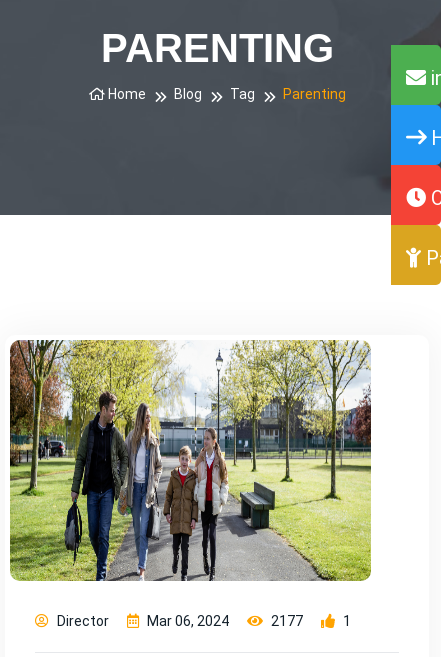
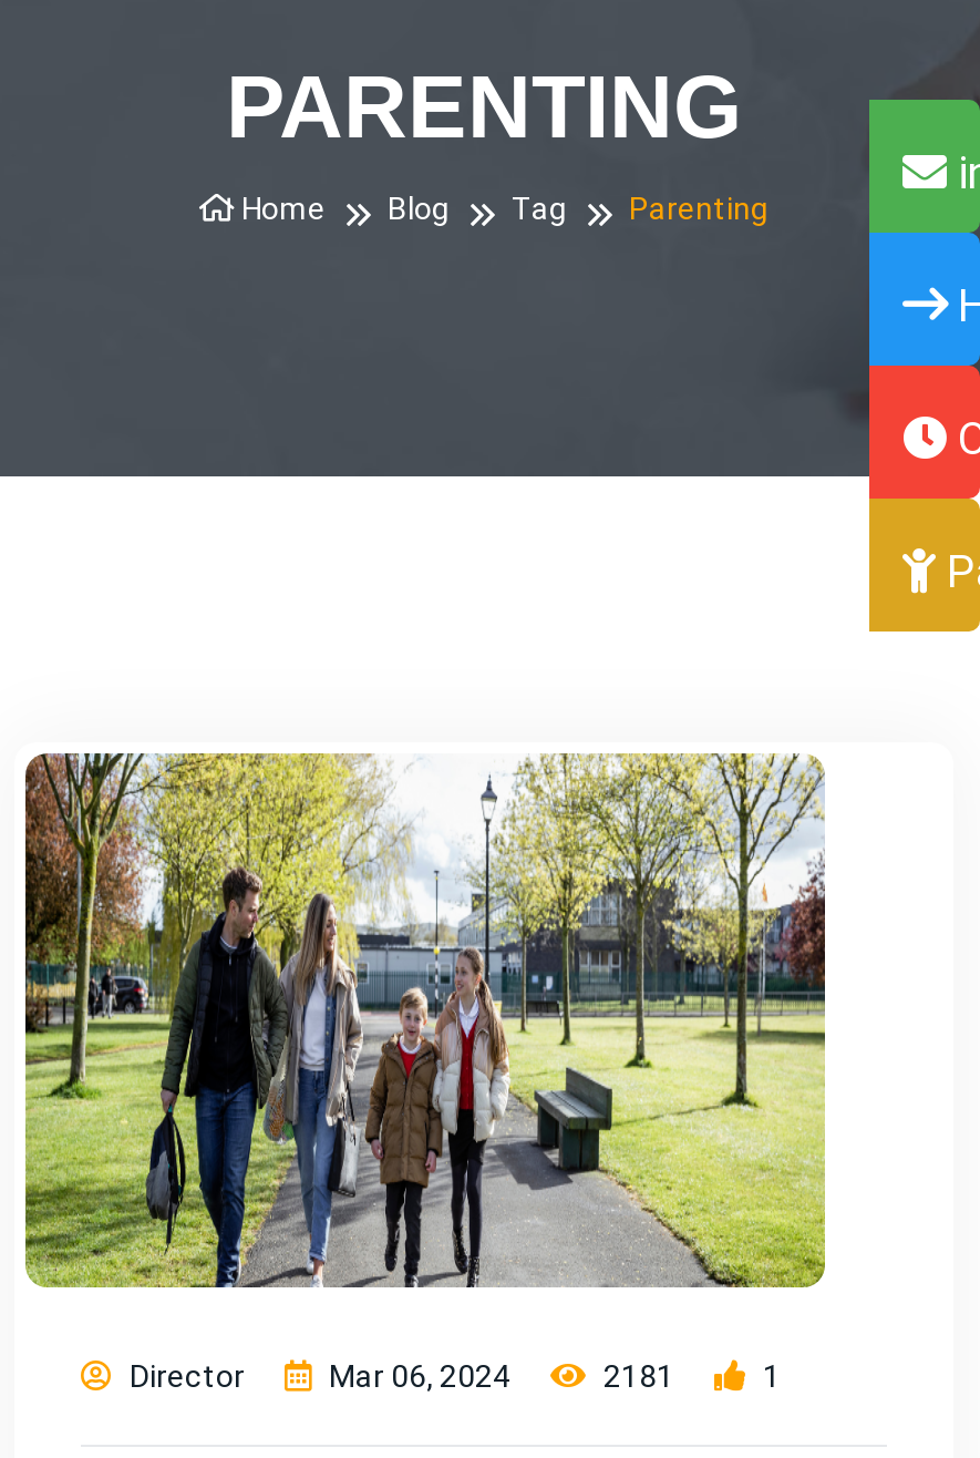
[268,613,303,629] 2177 -> [597,1358,674,1394] 2181

